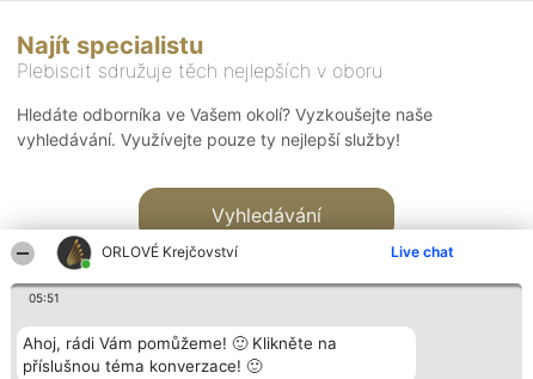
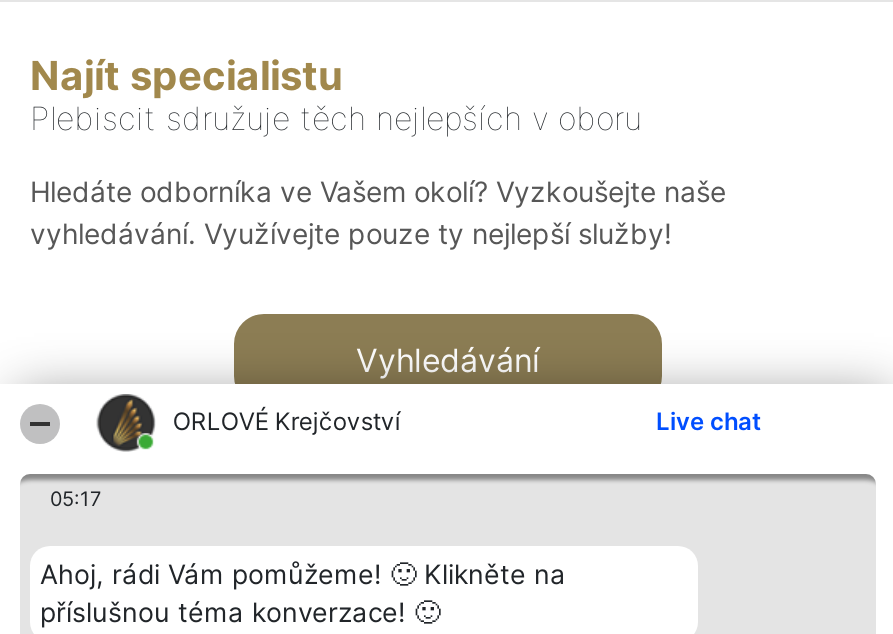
[29,291,60,305] 05:51 -> [50,486,102,510] 05:17

